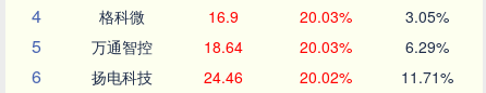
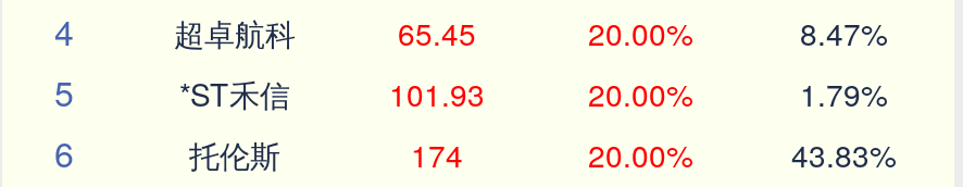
[99,5,449,27] 格科微 | 16.9 | 20.03% | 3.05% -> [174,11,887,54] 超卓航科 | 65.45 | 20.00% | 8.47%
[92,36,449,57] 万通智控 | 18.64 | 20.03% | 6.29% -> [179,72,887,115] *ST禾信 | 101.93 | 20.00% | 1.79%
[92,66,453,88] 扬电科技 | 24.46 | 20.02% | 11.71% -> [189,133,896,176] 托伦斯 | 174 | 20.00% | 43.83%

